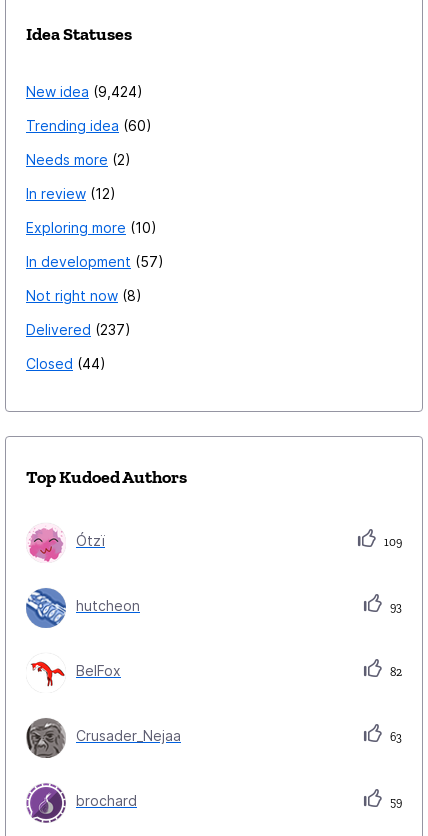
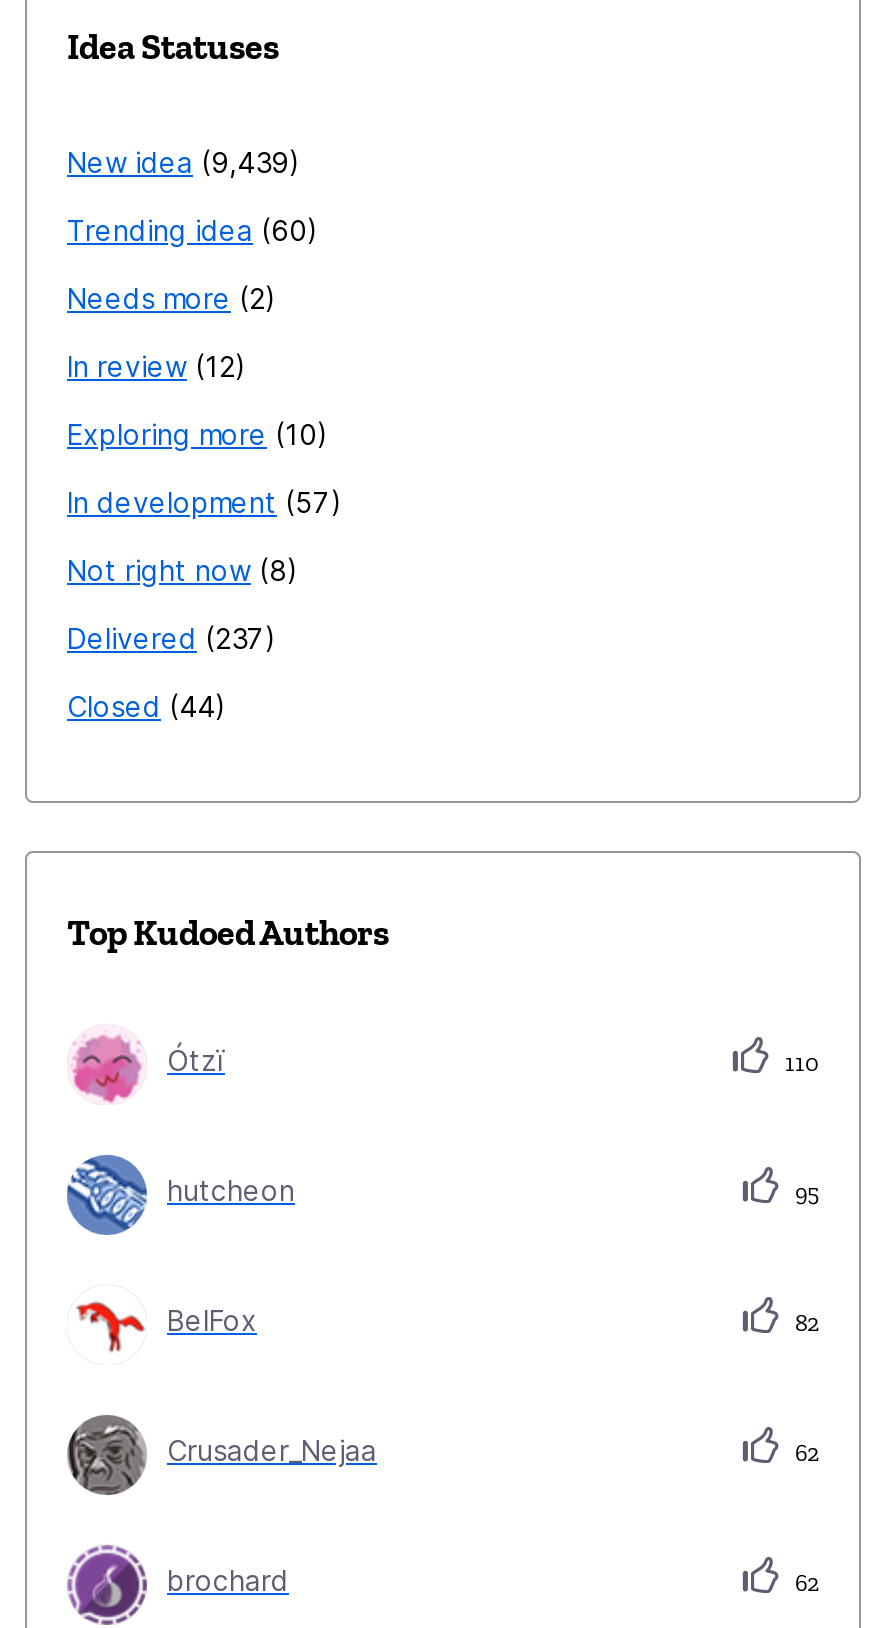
[26,83,137,100] New idea 9,424 -> [67,145,289,179] New idea 9,439
[381,535,402,549] 109 -> [779,1049,819,1077] 110
[387,600,402,614] 93 -> [789,1179,819,1207] 95
[387,730,402,744] 63 -> [789,1439,819,1467] 62
[387,795,402,809] 59 -> [789,1569,819,1597] 62

